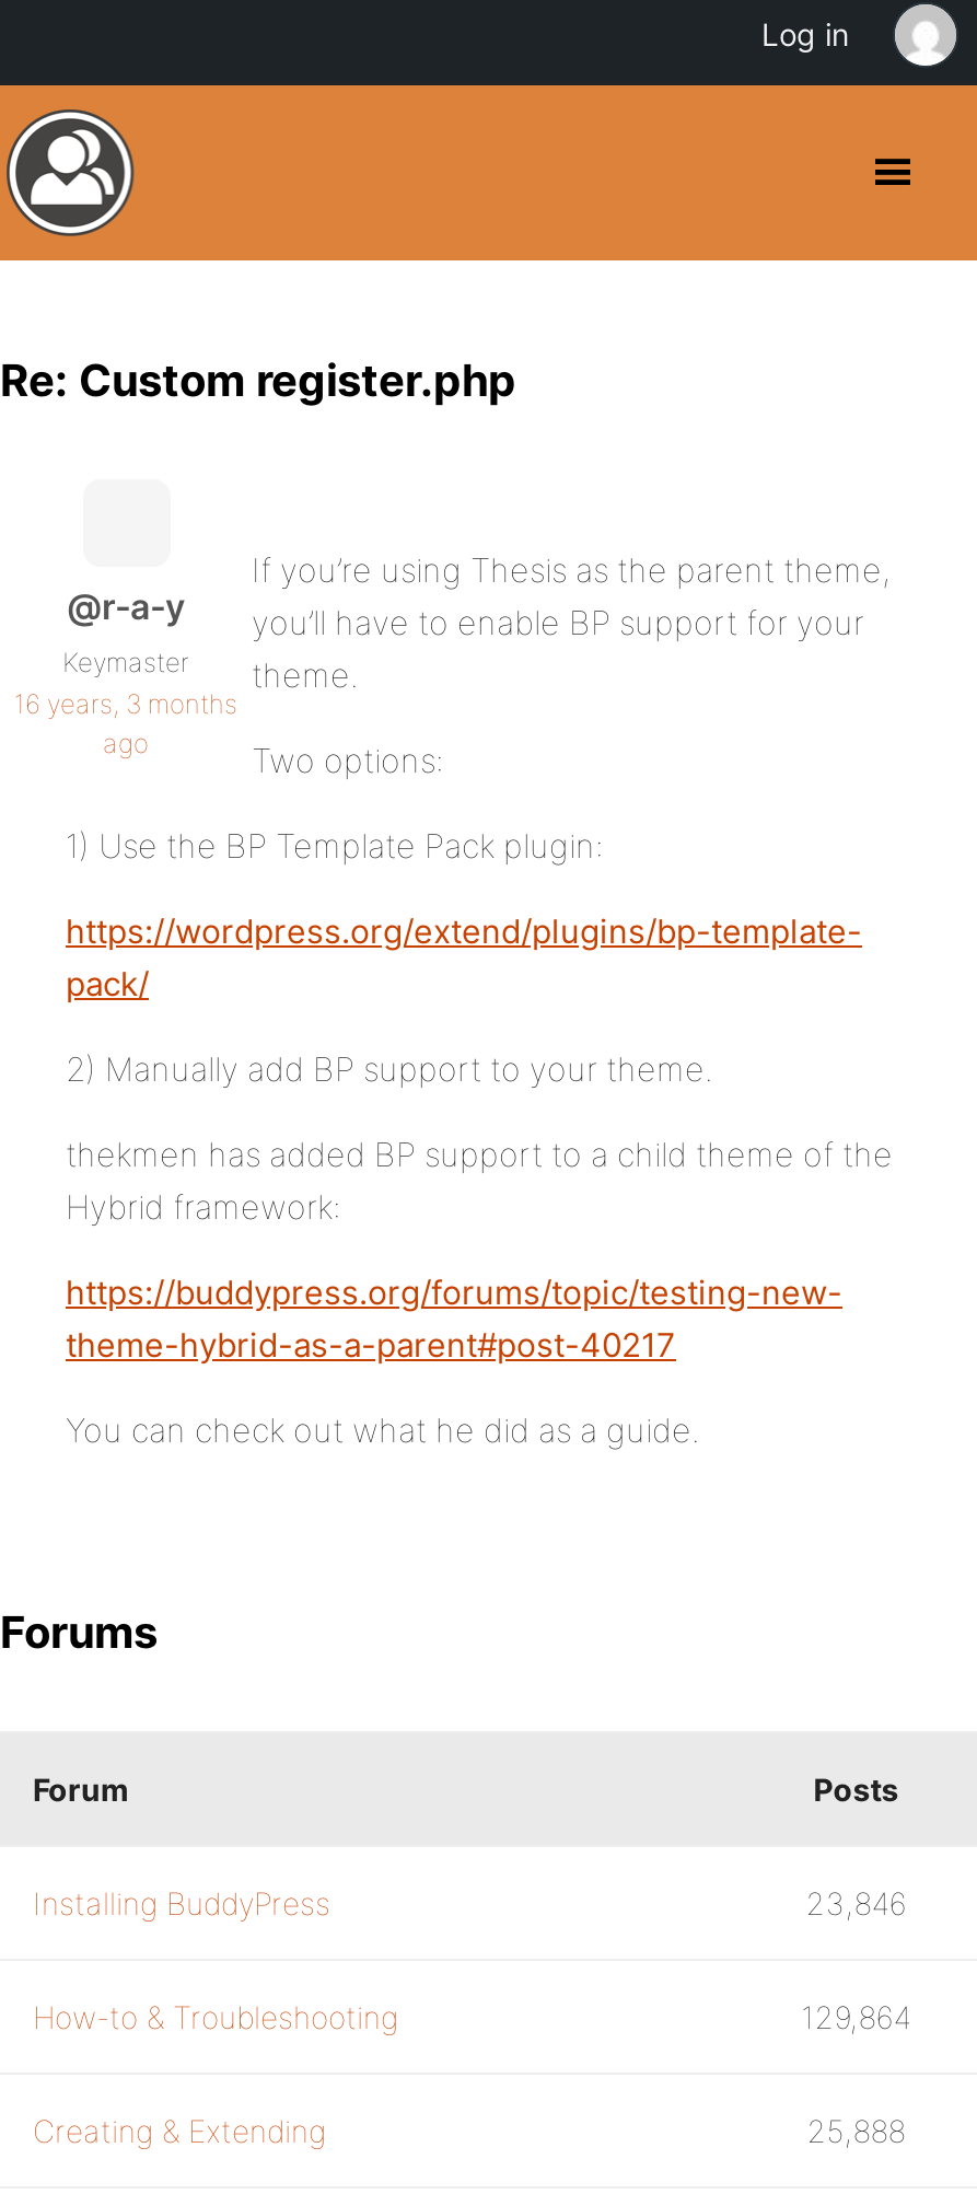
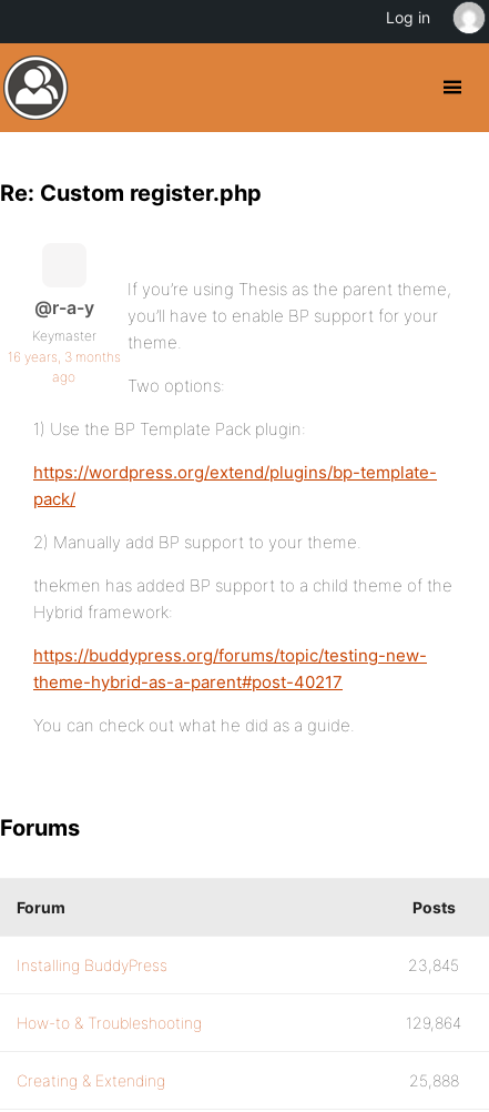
[806,1884,906,1922] 23,846 -> [408,956,459,974] 23,845

